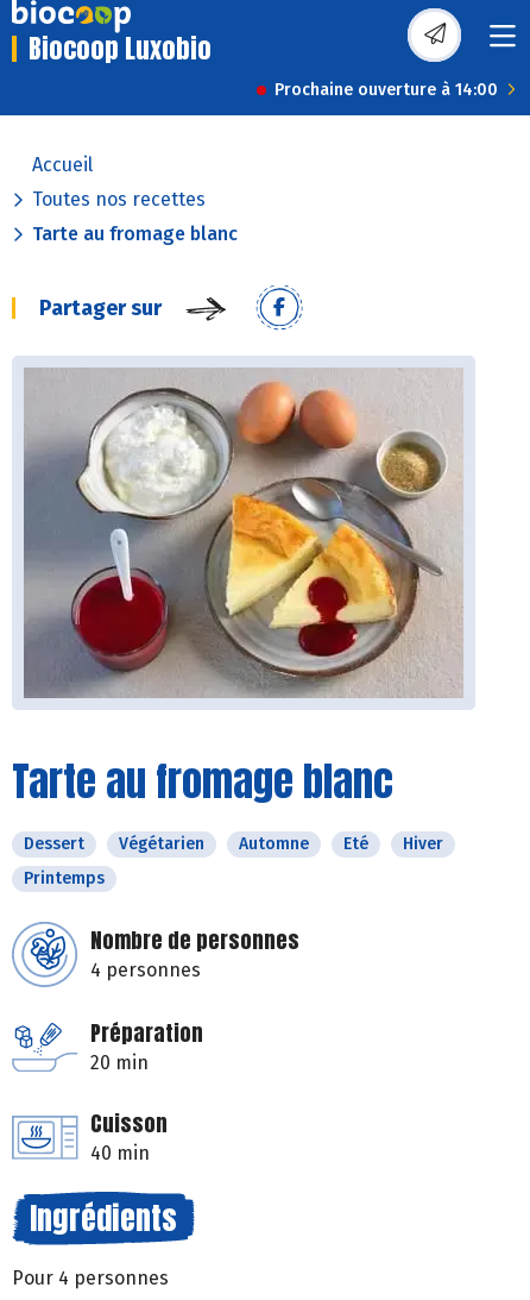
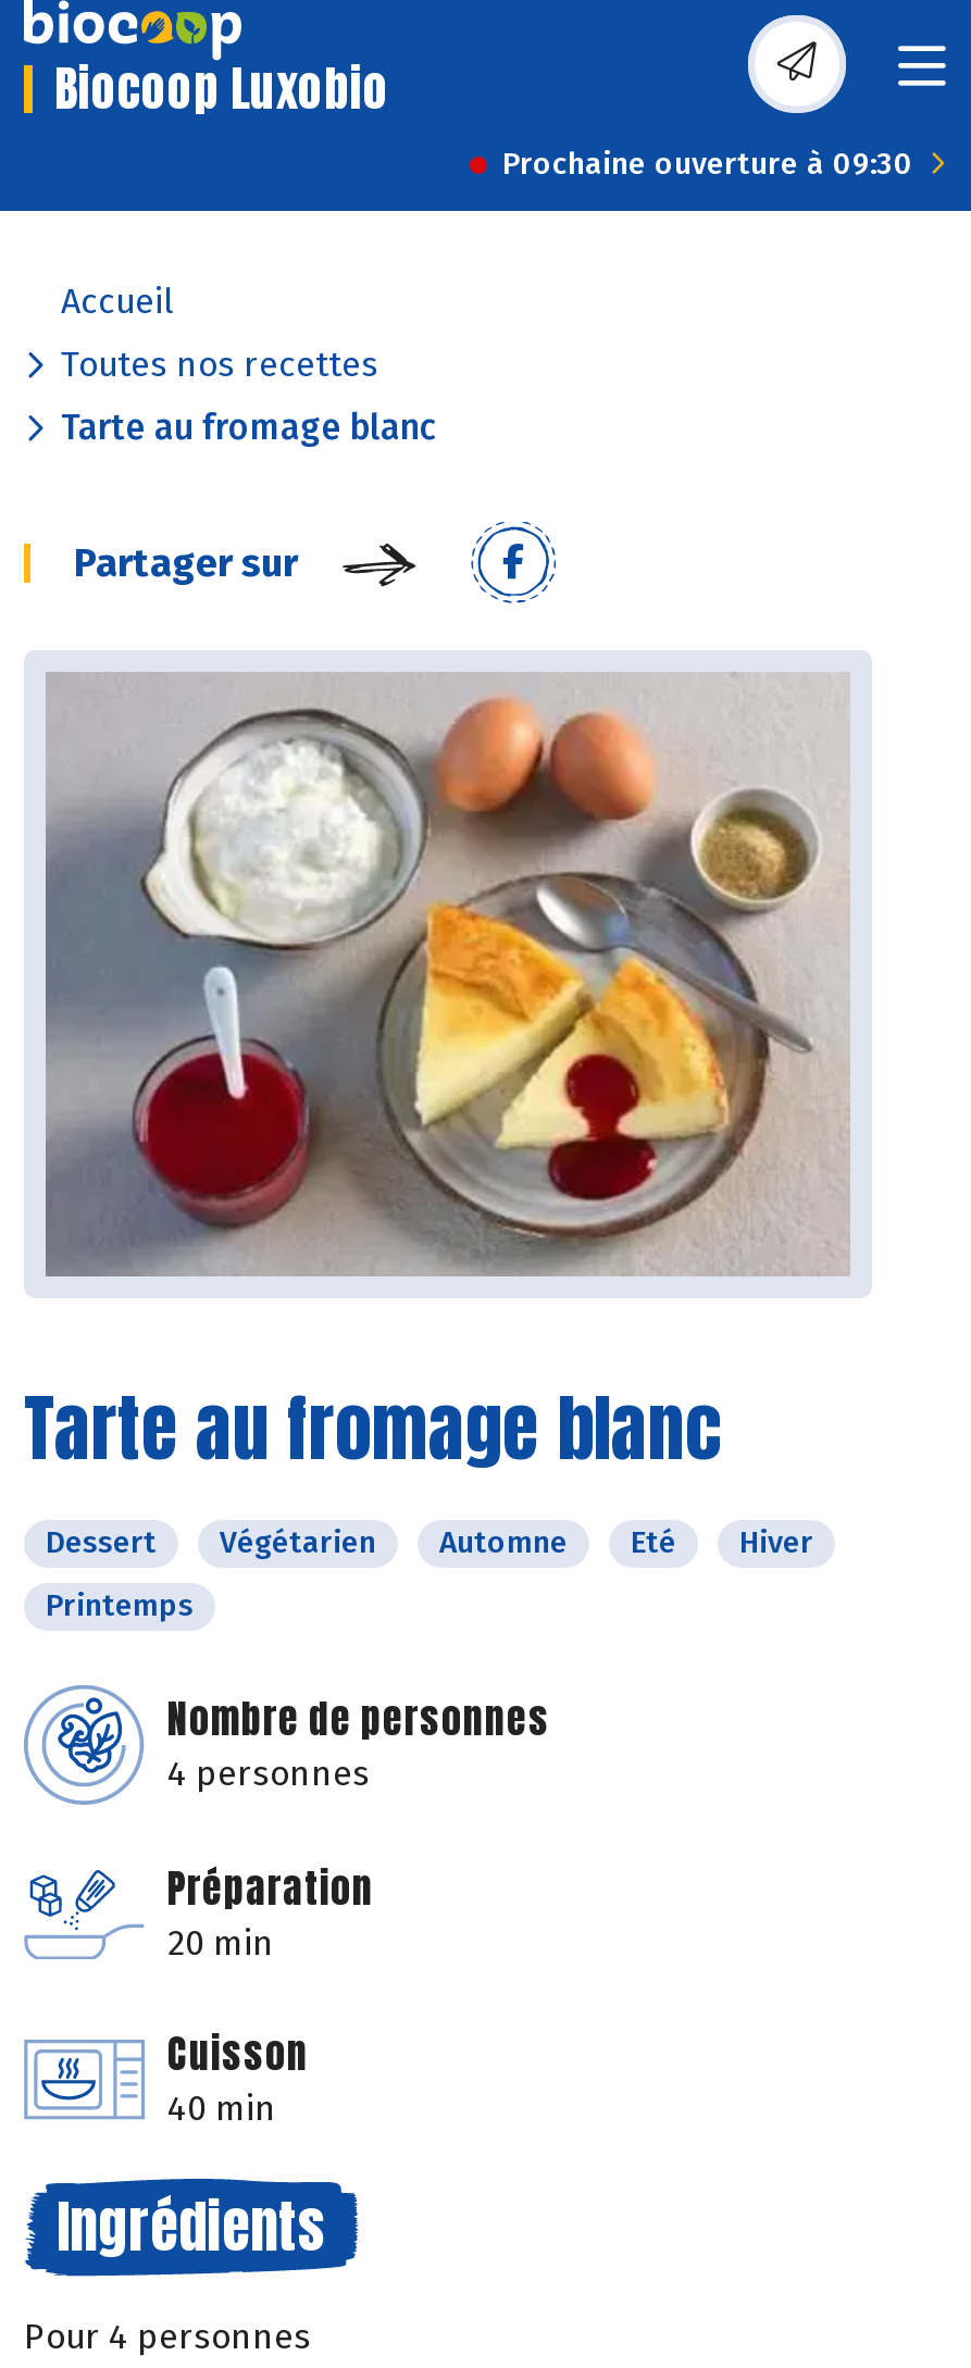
[275,80,498,100] Prochaine ouverture à 14:00 -> [502,146,913,183] Prochaine ouverture à 09:30

